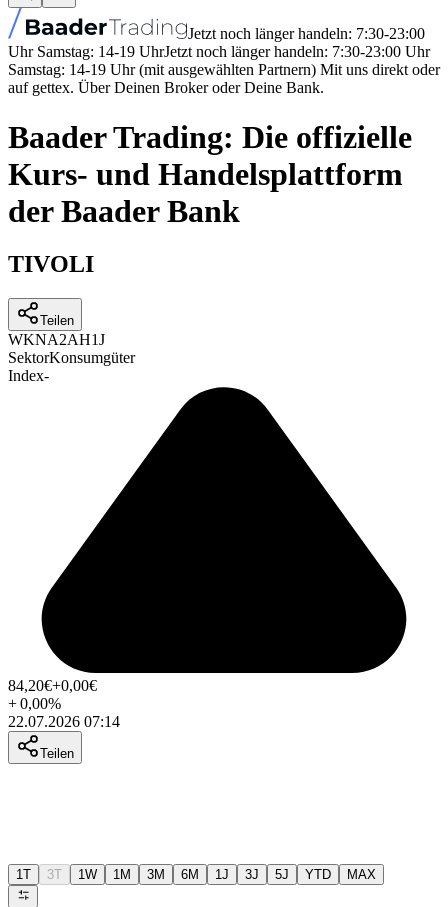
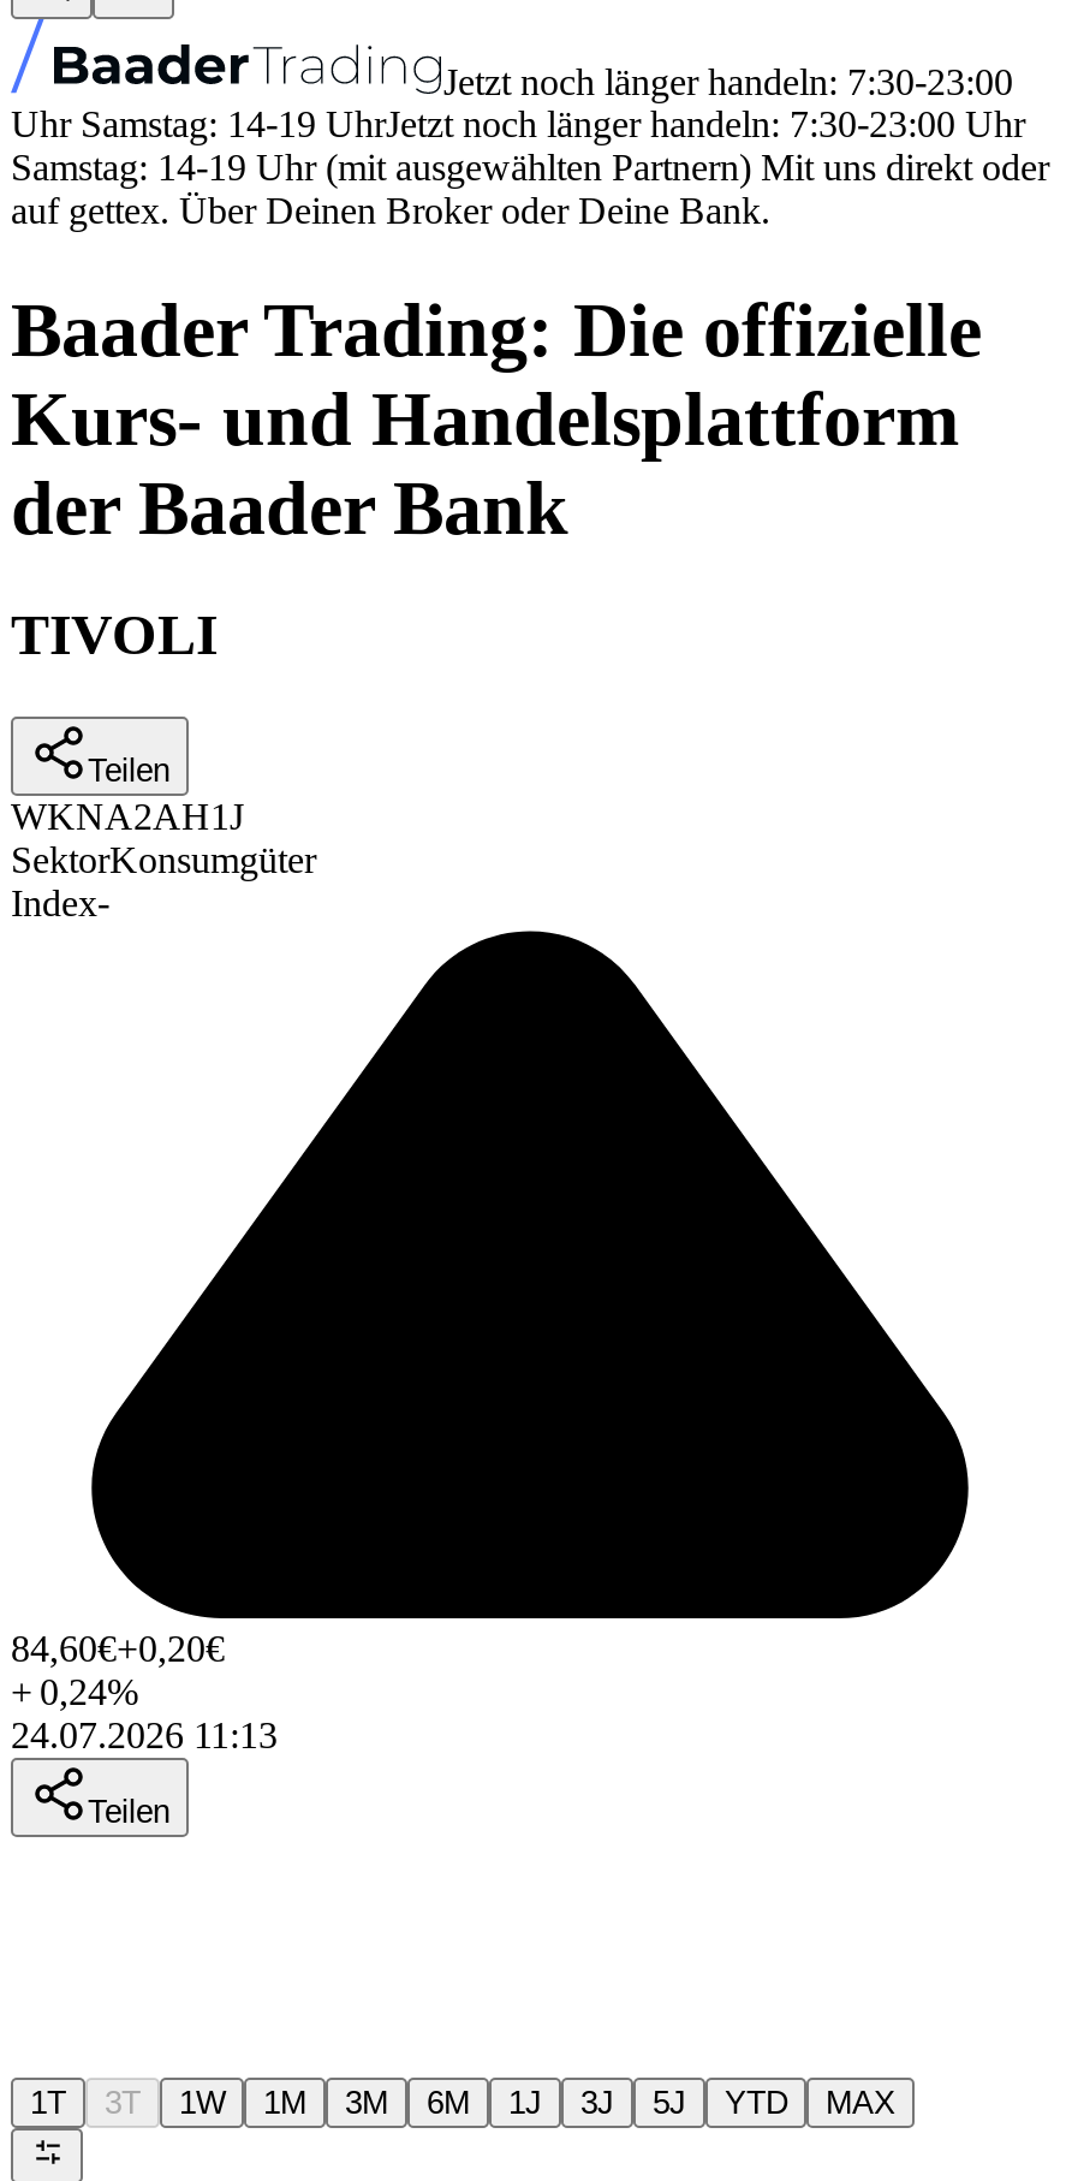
[8,677,97,694] 84,20€+0,00€ -> [11,1628,225,1669] 84,60€+0,20€
[8,695,61,712] + 0,00% -> [11,1671,138,1712] + 0,24%
[8,713,120,730] 22.07.2026 07:14 -> [11,1715,278,1756] 24.07.2026 11:13

